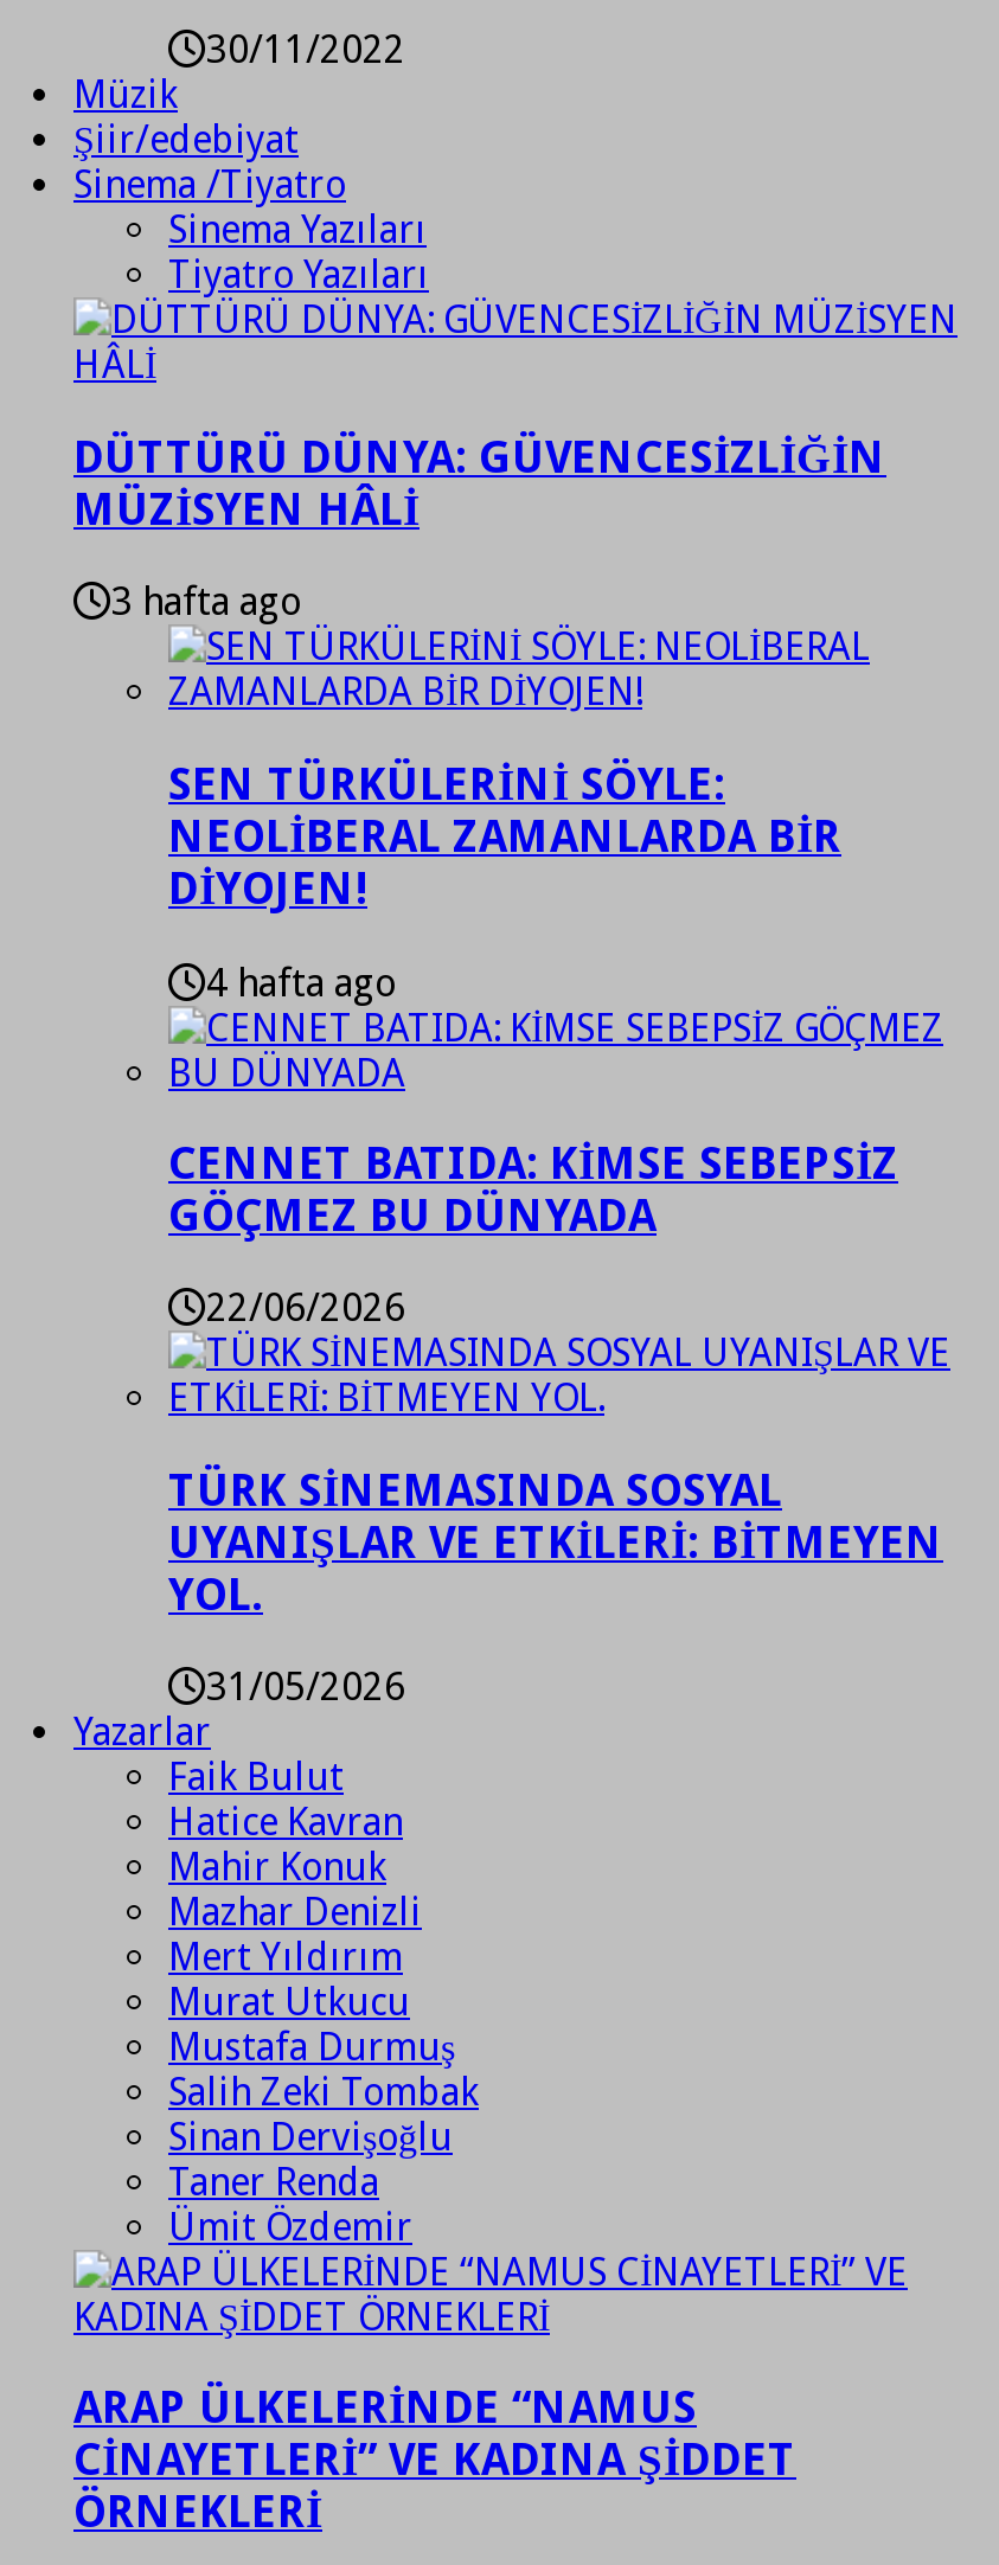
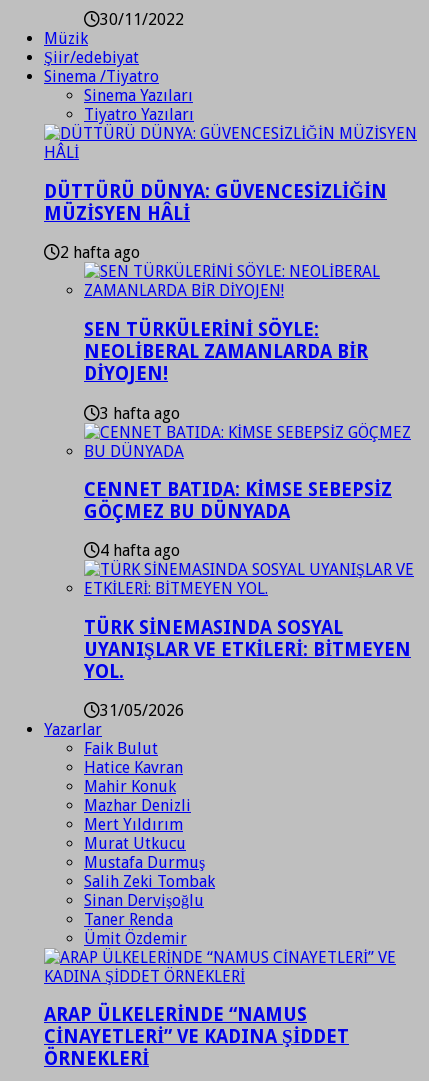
[111,580,301,625] 3 hafta ago -> [60,243,140,262] 2 hafta ago
[206,960,396,1005] 4 hafta ago -> [100,404,180,423] 3 hafta ago
[206,1286,405,1331] 22/06/2026 -> [100,541,180,560] 4 hafta ago

